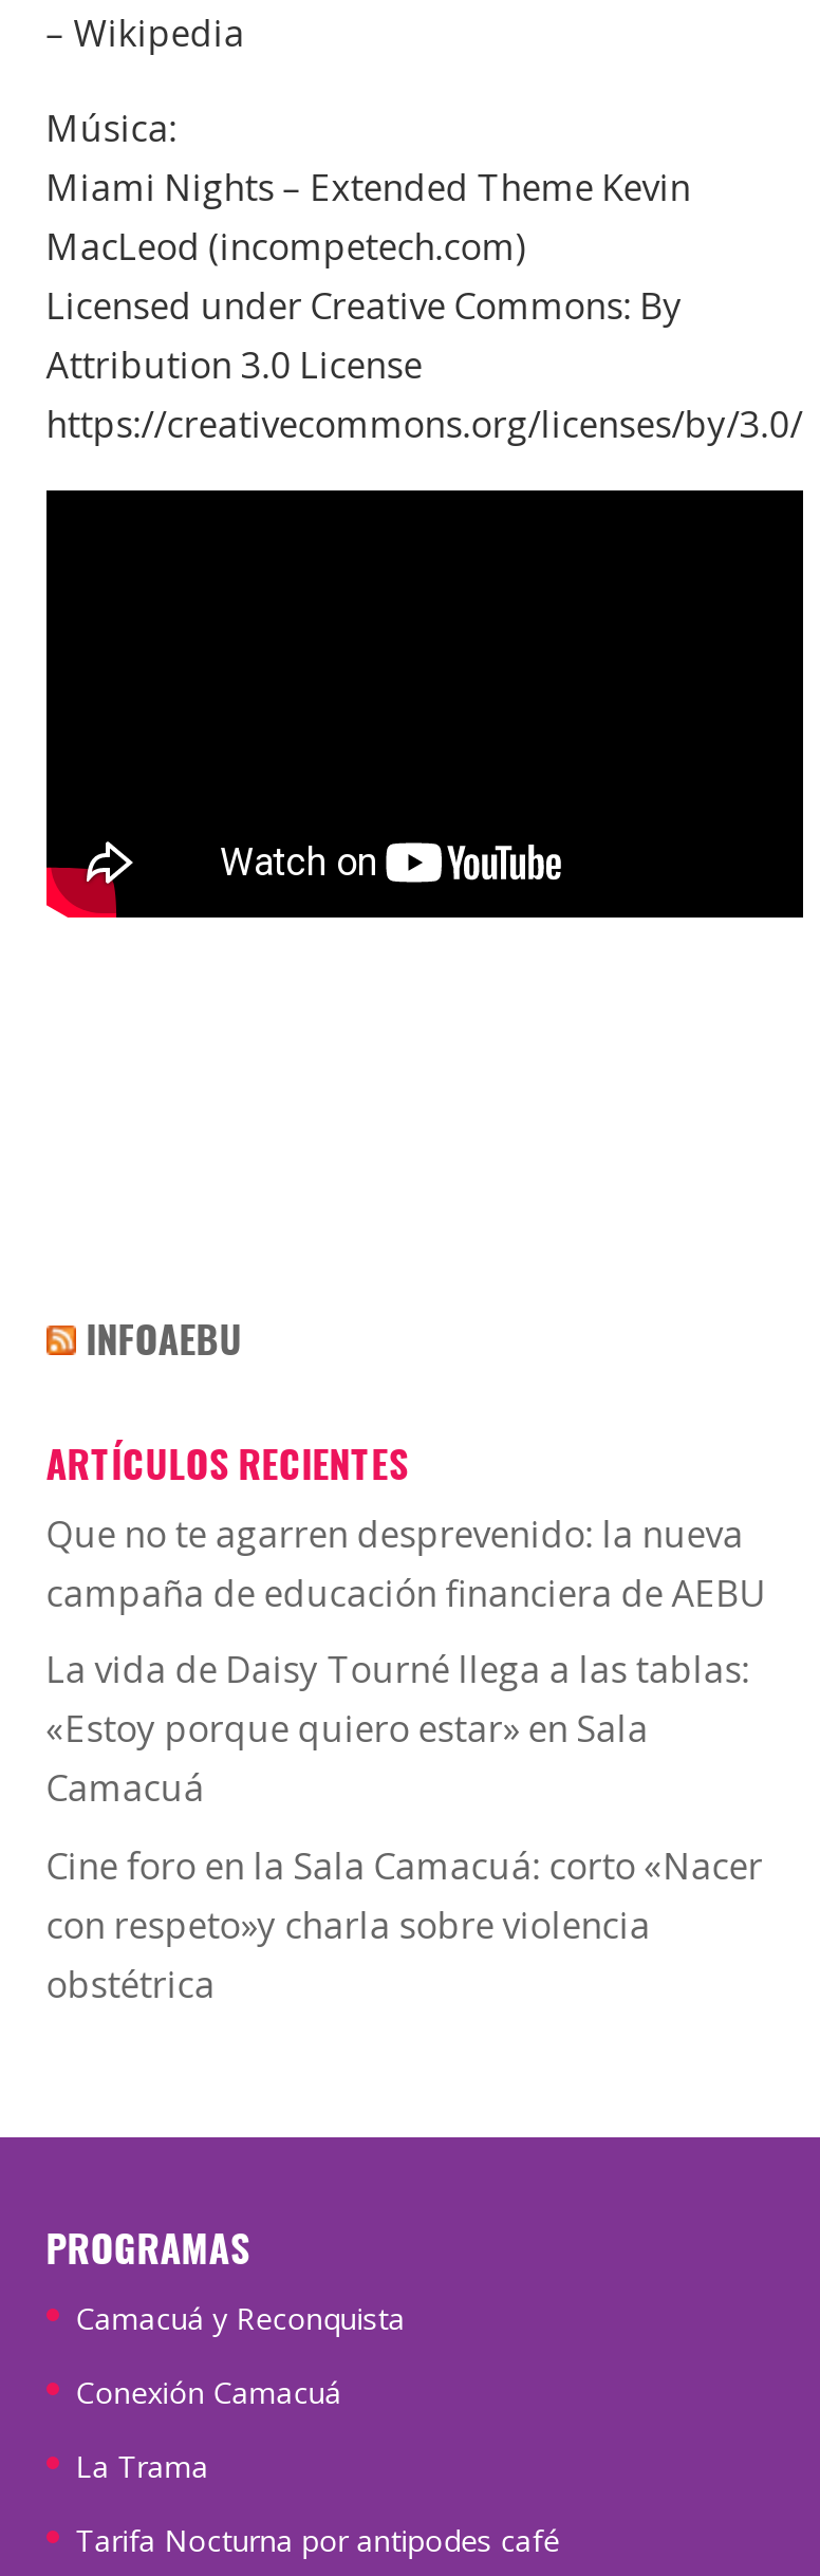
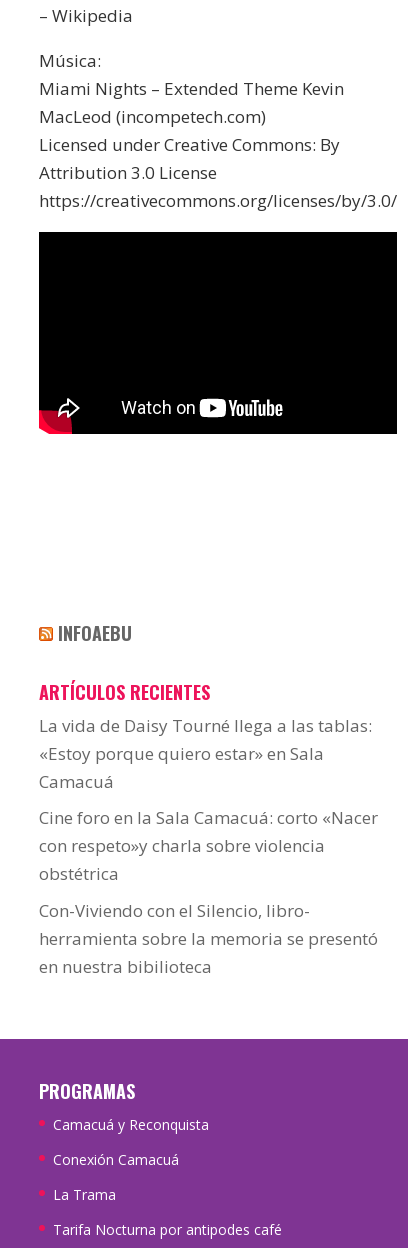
[46,1508,767,1616] Que no te agarren desprevenido: la nueva | campaña de educación financiera de AEBU -> none
moved [46,1645,763,2007] -> [39,713,378,885]: La vida de Daisy Tourné llega a las tablas: | «Estoy porque quiero estar» en Sala | Camacuá | Cine foro en la Sala Camacuá: corto «Nacer | con respeto»y charla sobre violencia | obstétrica
none -> [39,898,378,977] Con-Viviendo con el Silencio, libro- | herramienta sobre la memoria se presentó | en nuestra bibilioteca

